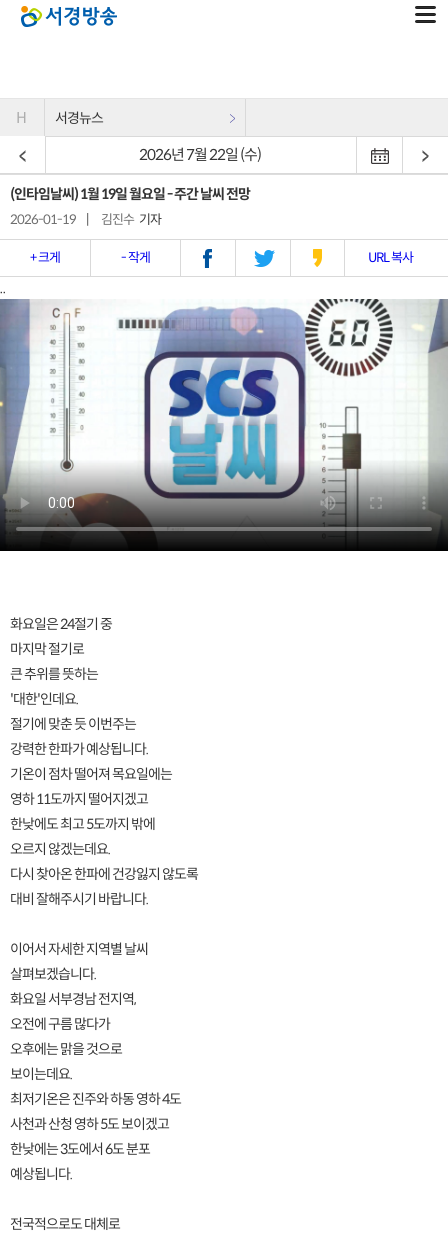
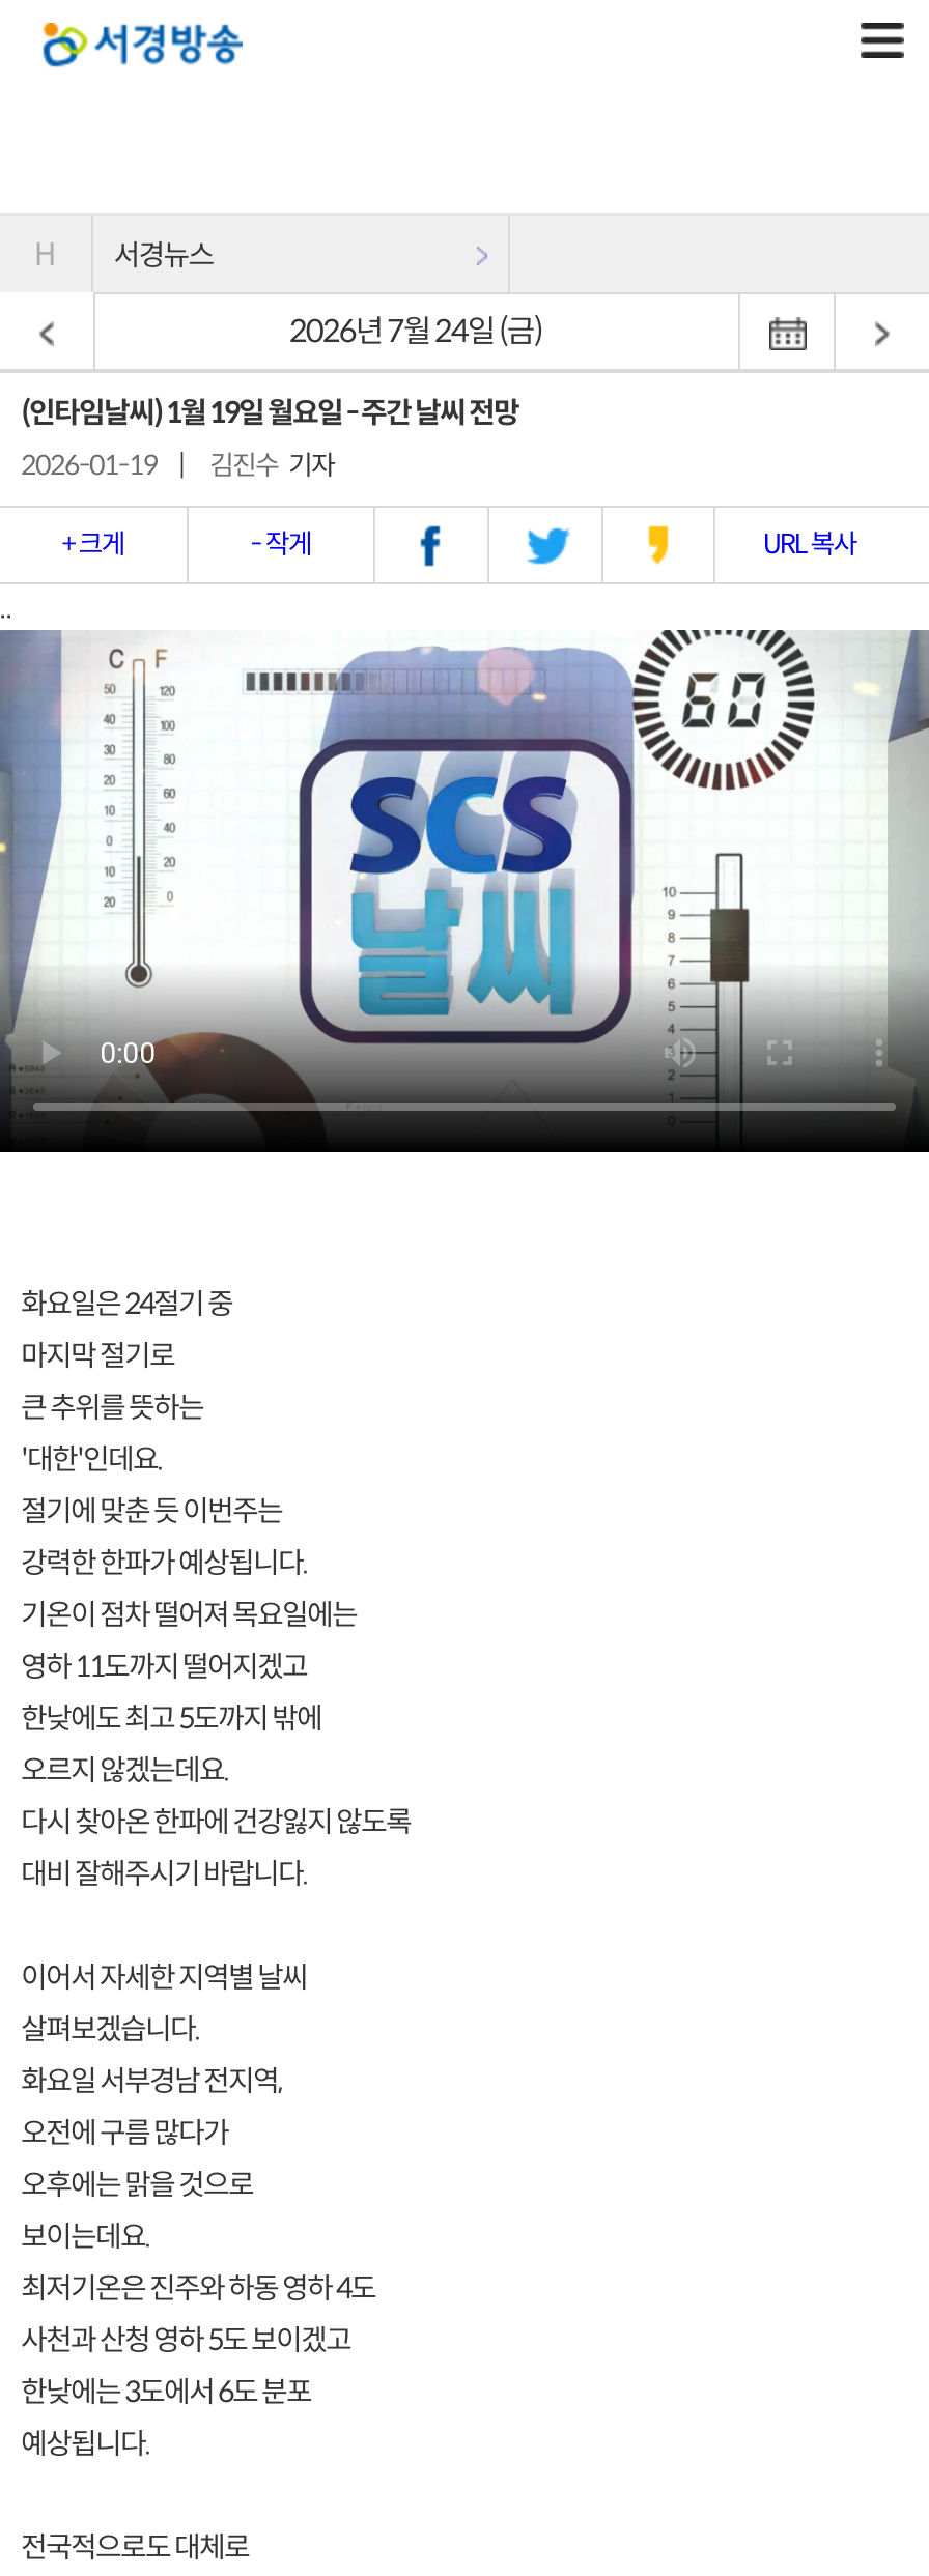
[139,145,261,164] 2026년 7월 22일 (수) -> [289,311,542,351] 2026년 7월 24일 (금)

